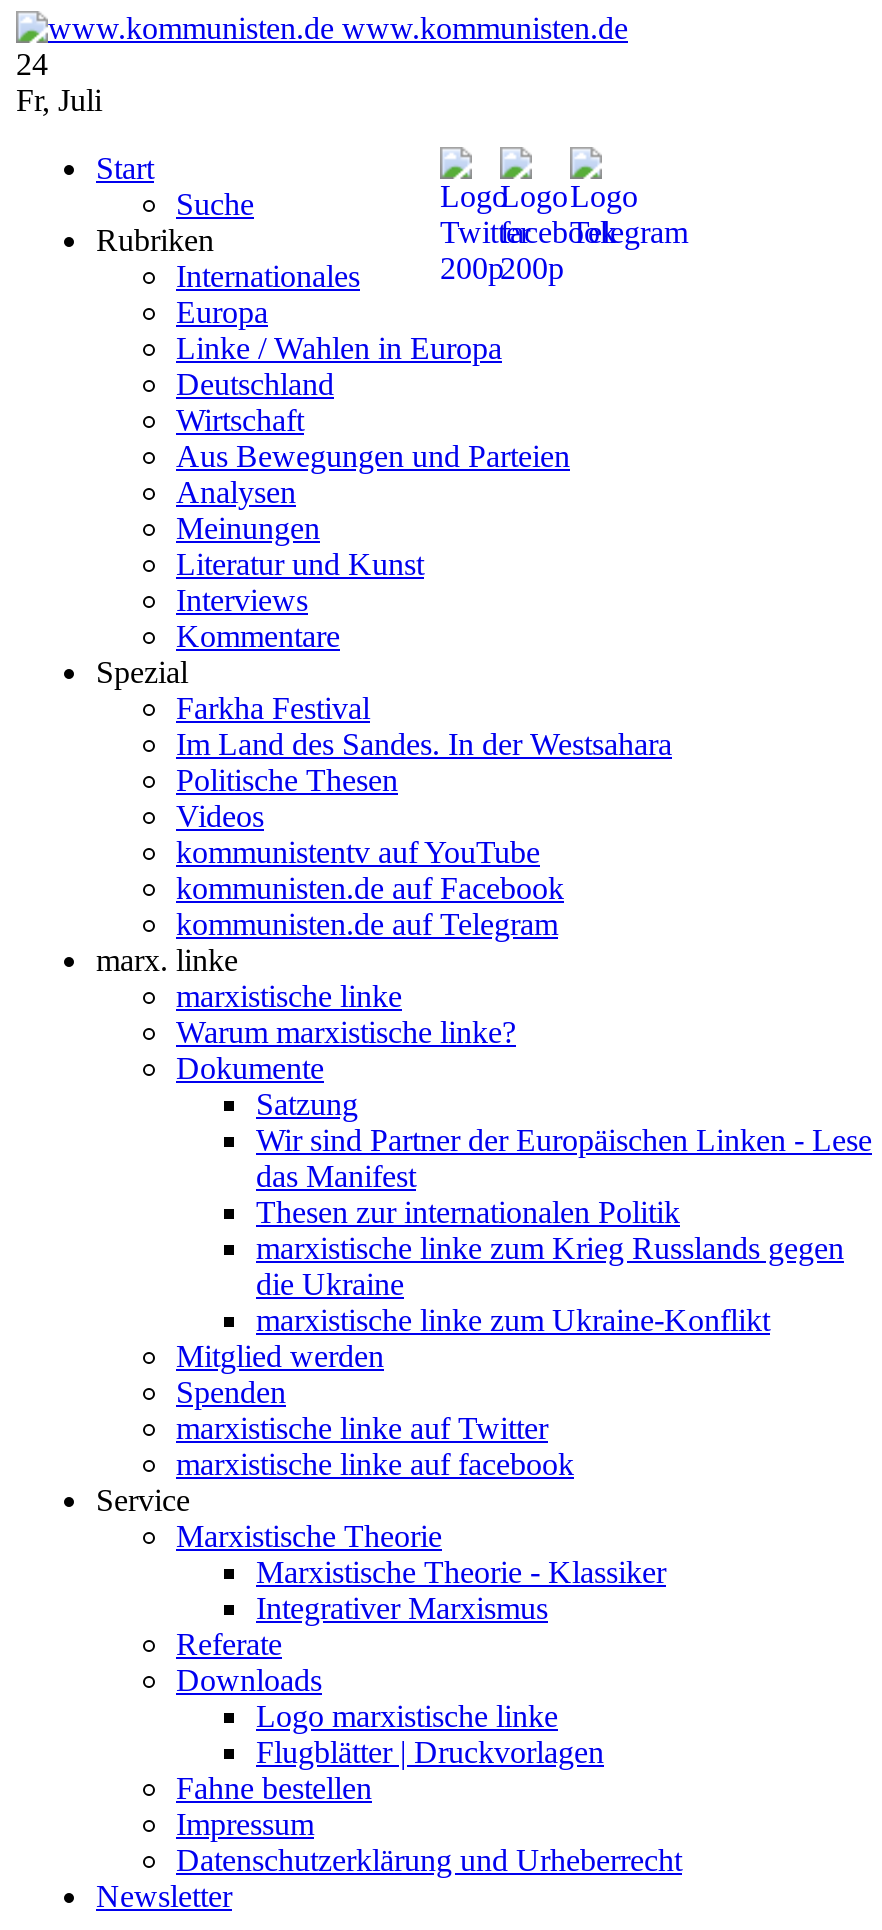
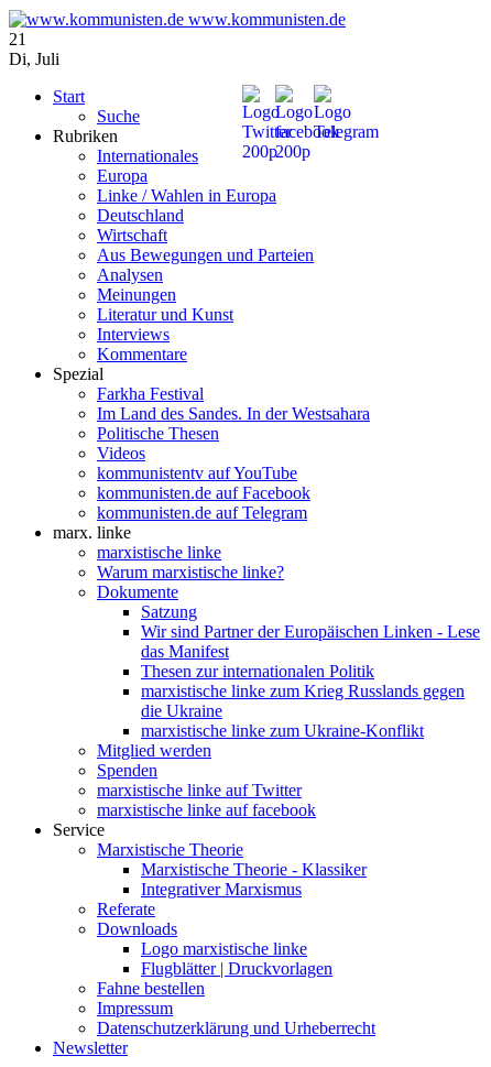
[16,47,48,81] 24 -> [9,30,26,48] 21
[16,83,102,117] Fr, Juli -> [9,49,59,68] Di, Juli

